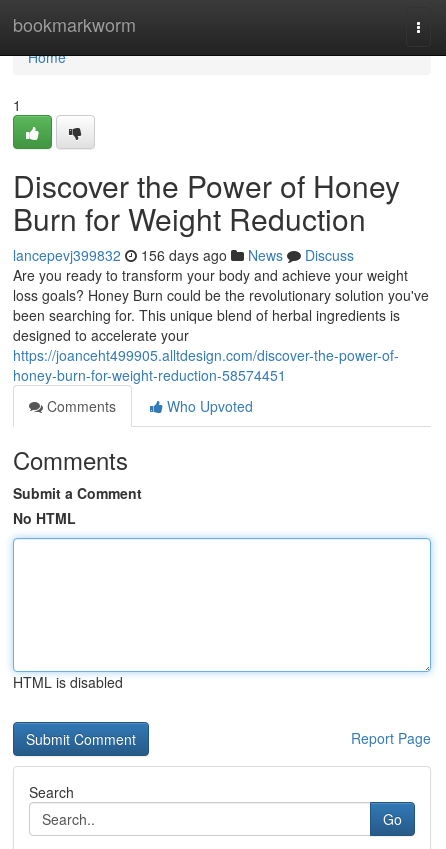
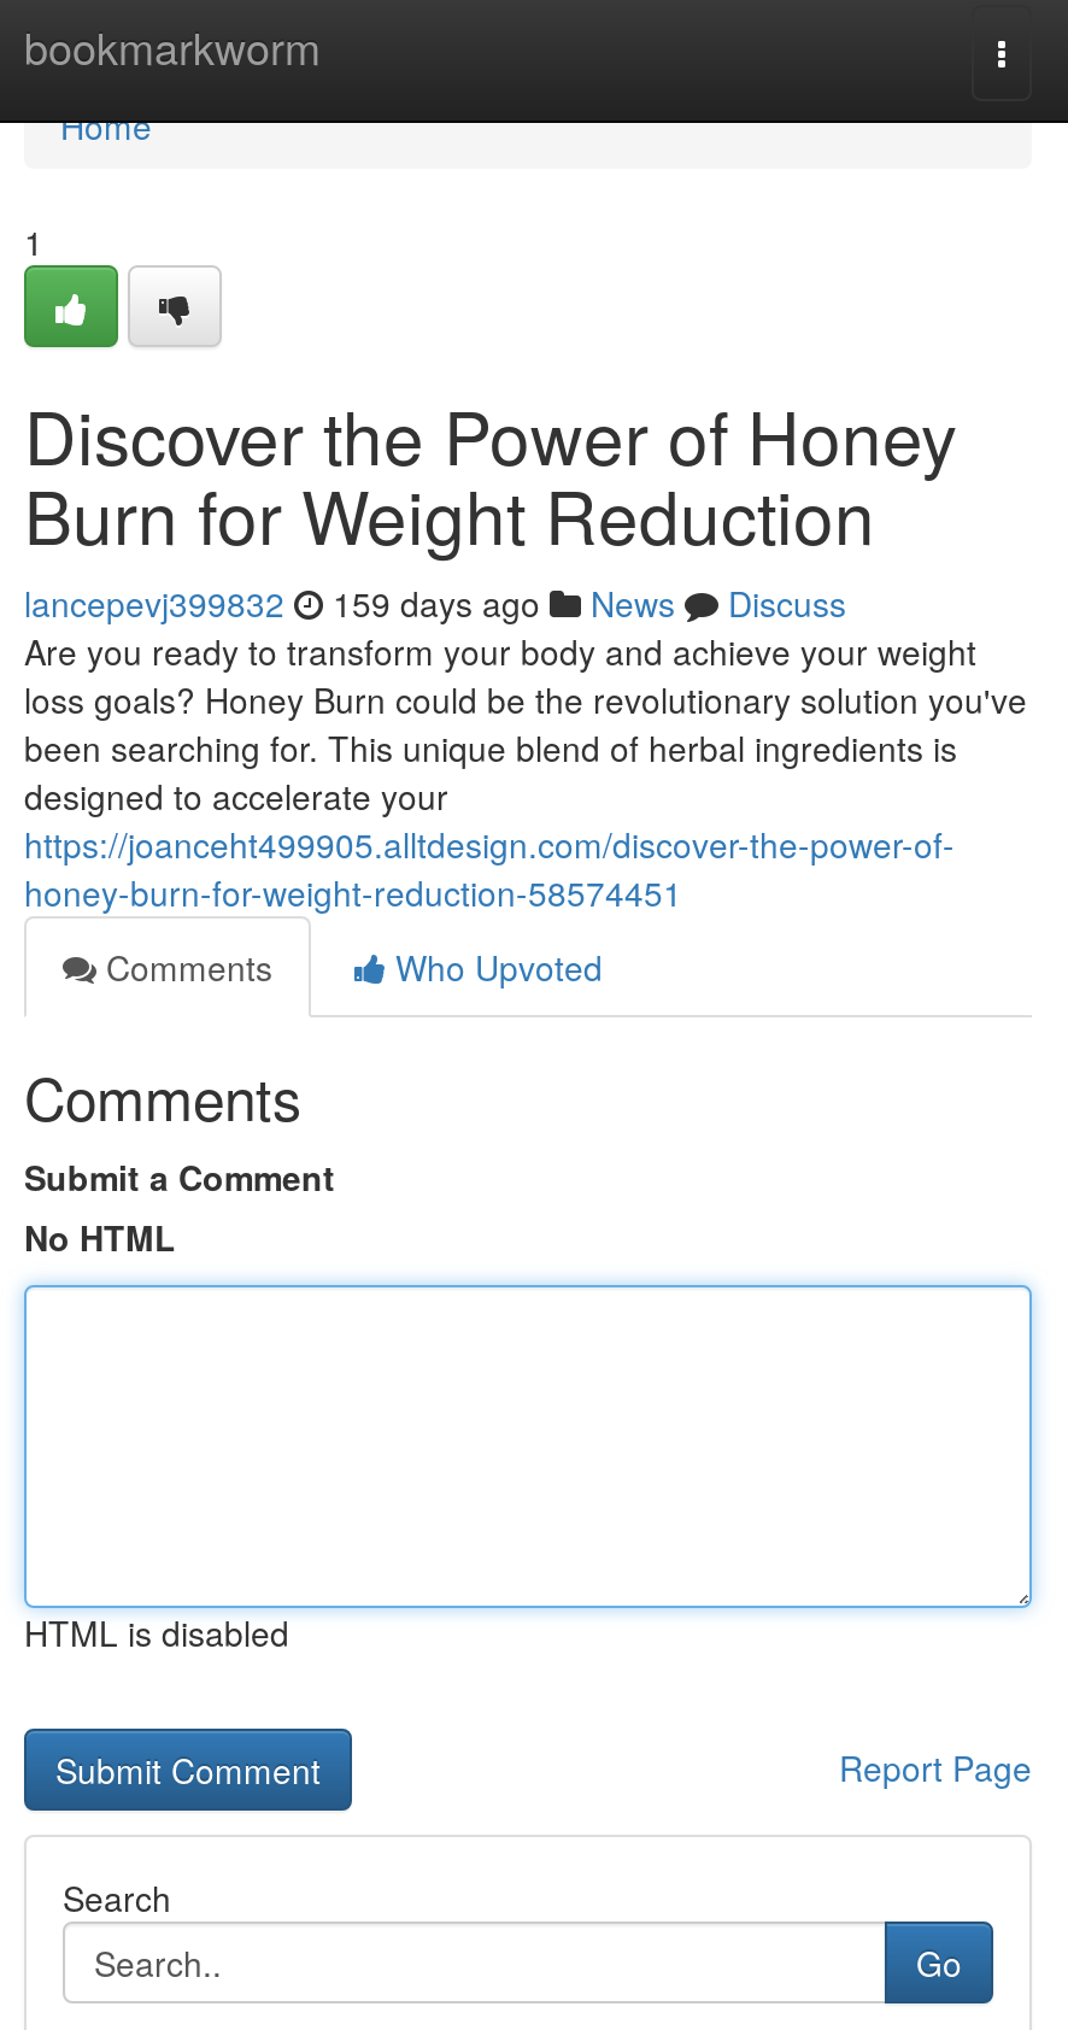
[13,245,354,265] lancepevj399832 156 days ago News Discuss -> [24,579,846,627] lancepevj399832 159 days ago News Discuss

